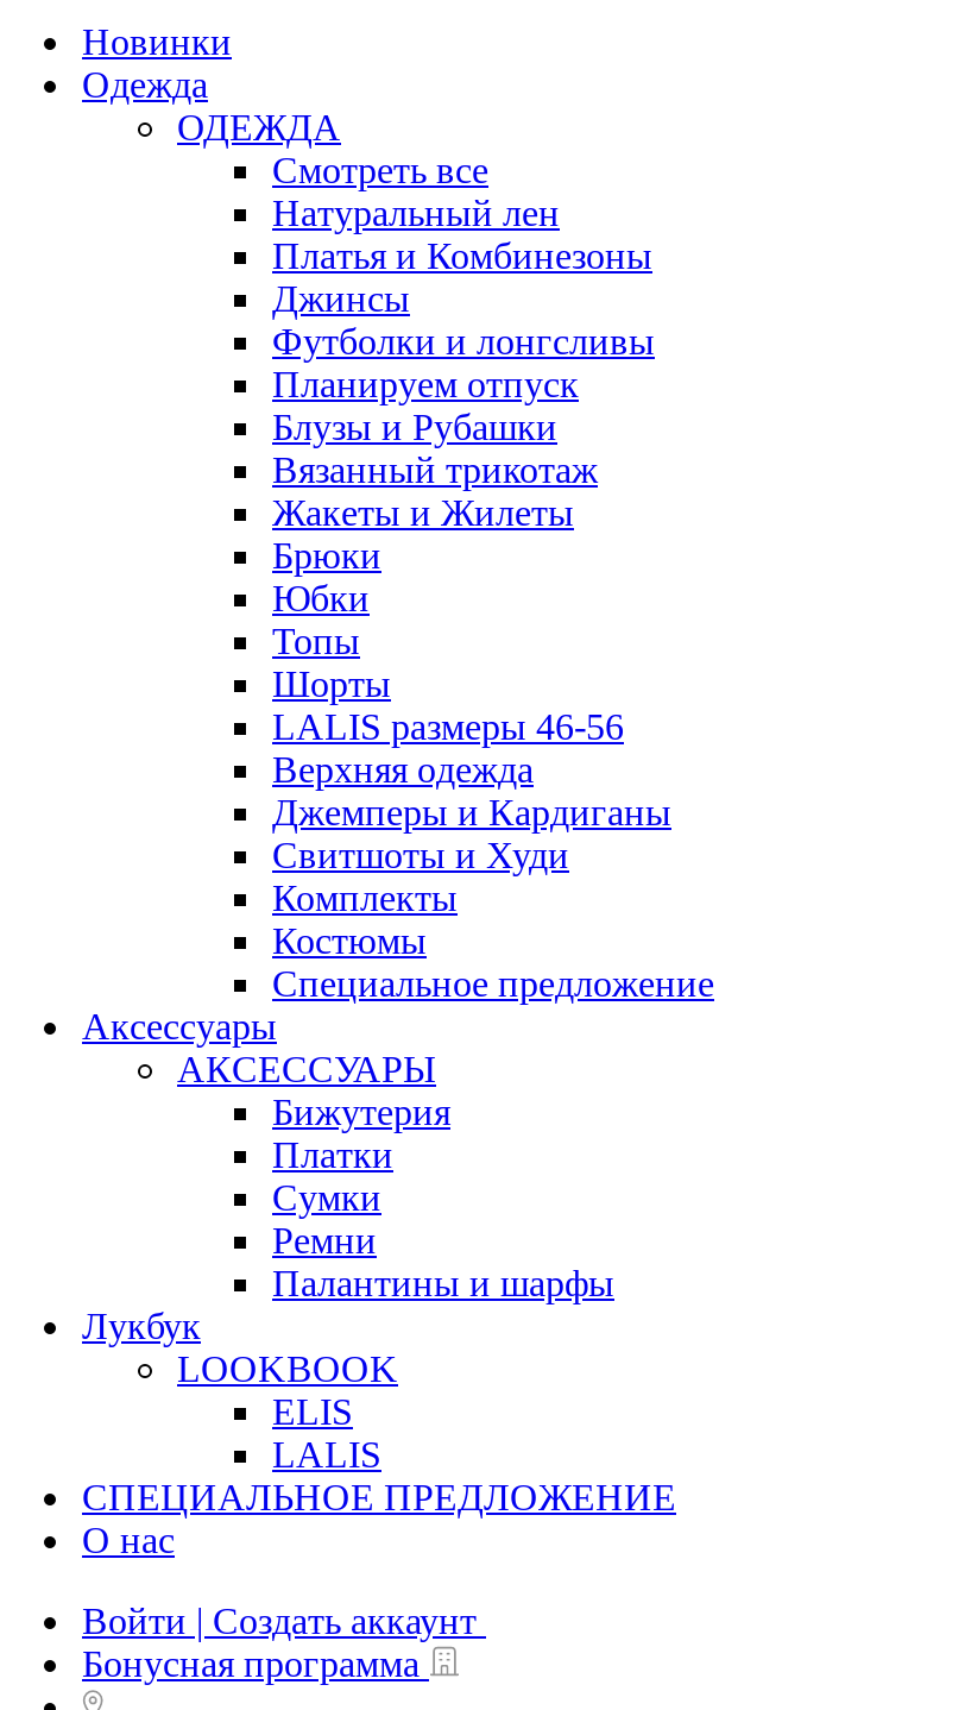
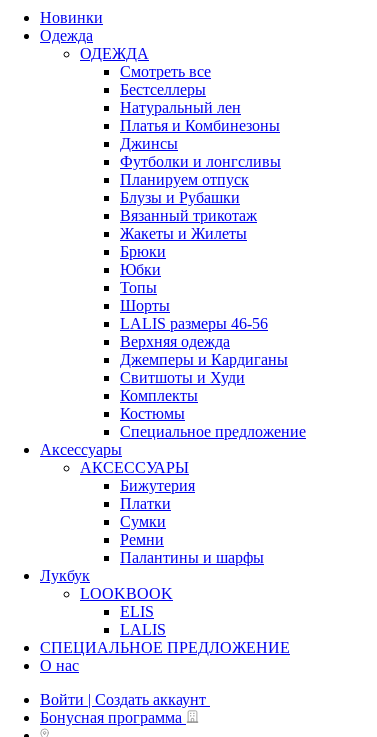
none -> [120,80,206,97] Бестселлеры

